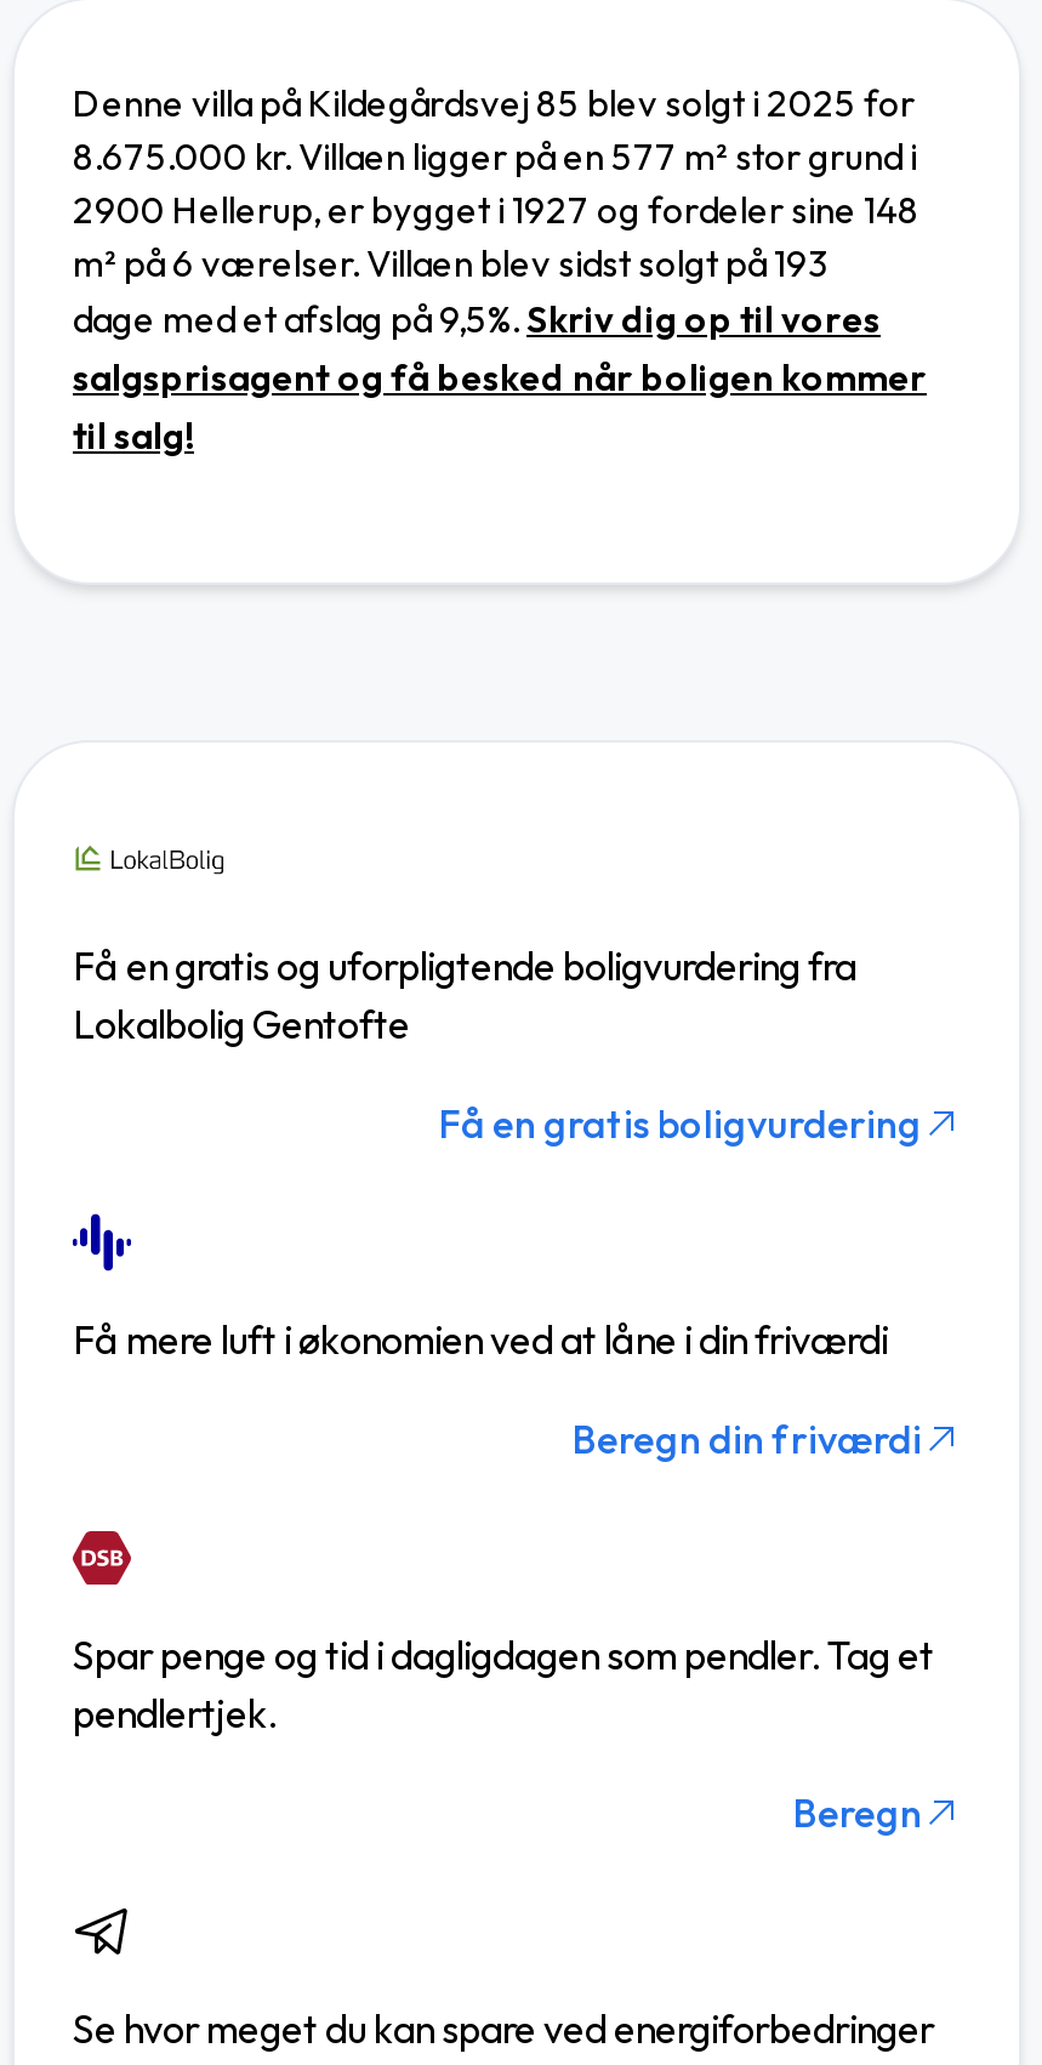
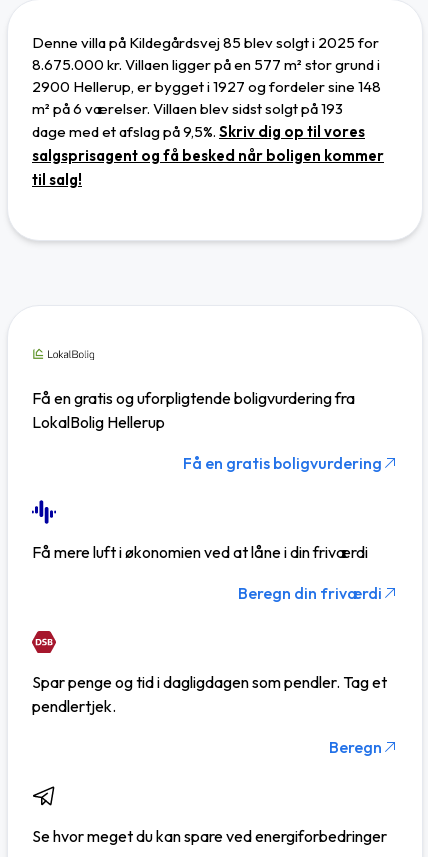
[73,1000,410,1048] Lokalbolig Gentofte -> [32,412,165,432] LokalBolig Hellerup

